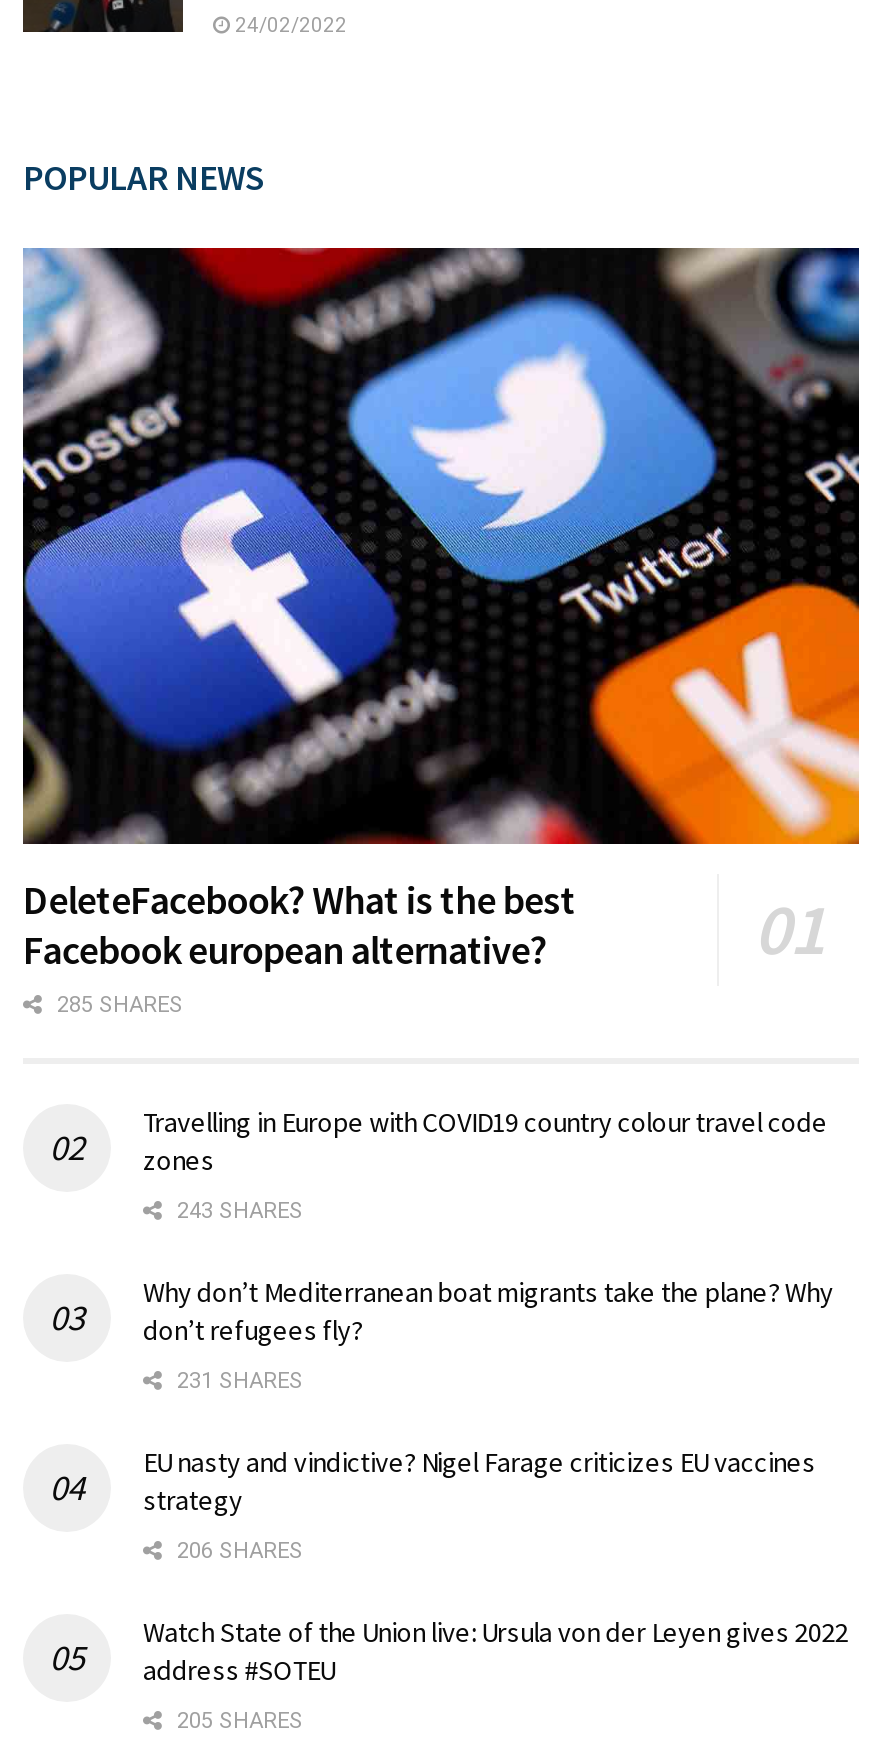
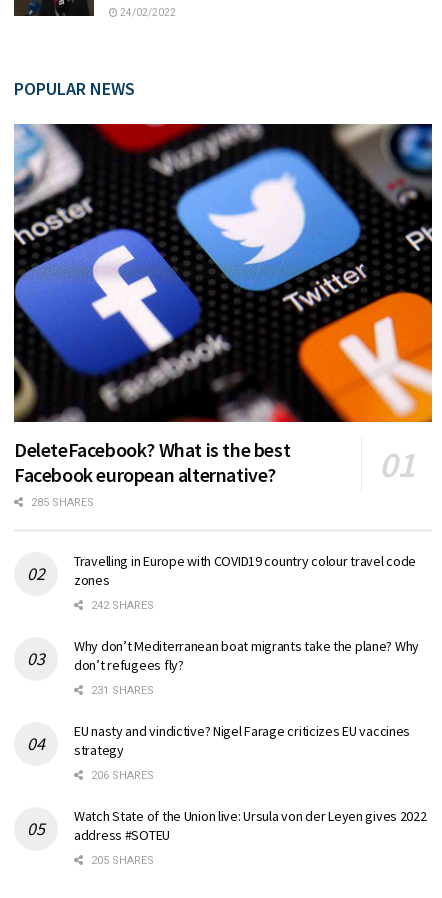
[171,1199,303,1225] 243 SHARES -> [88,599,154,612] 242 SHARES

